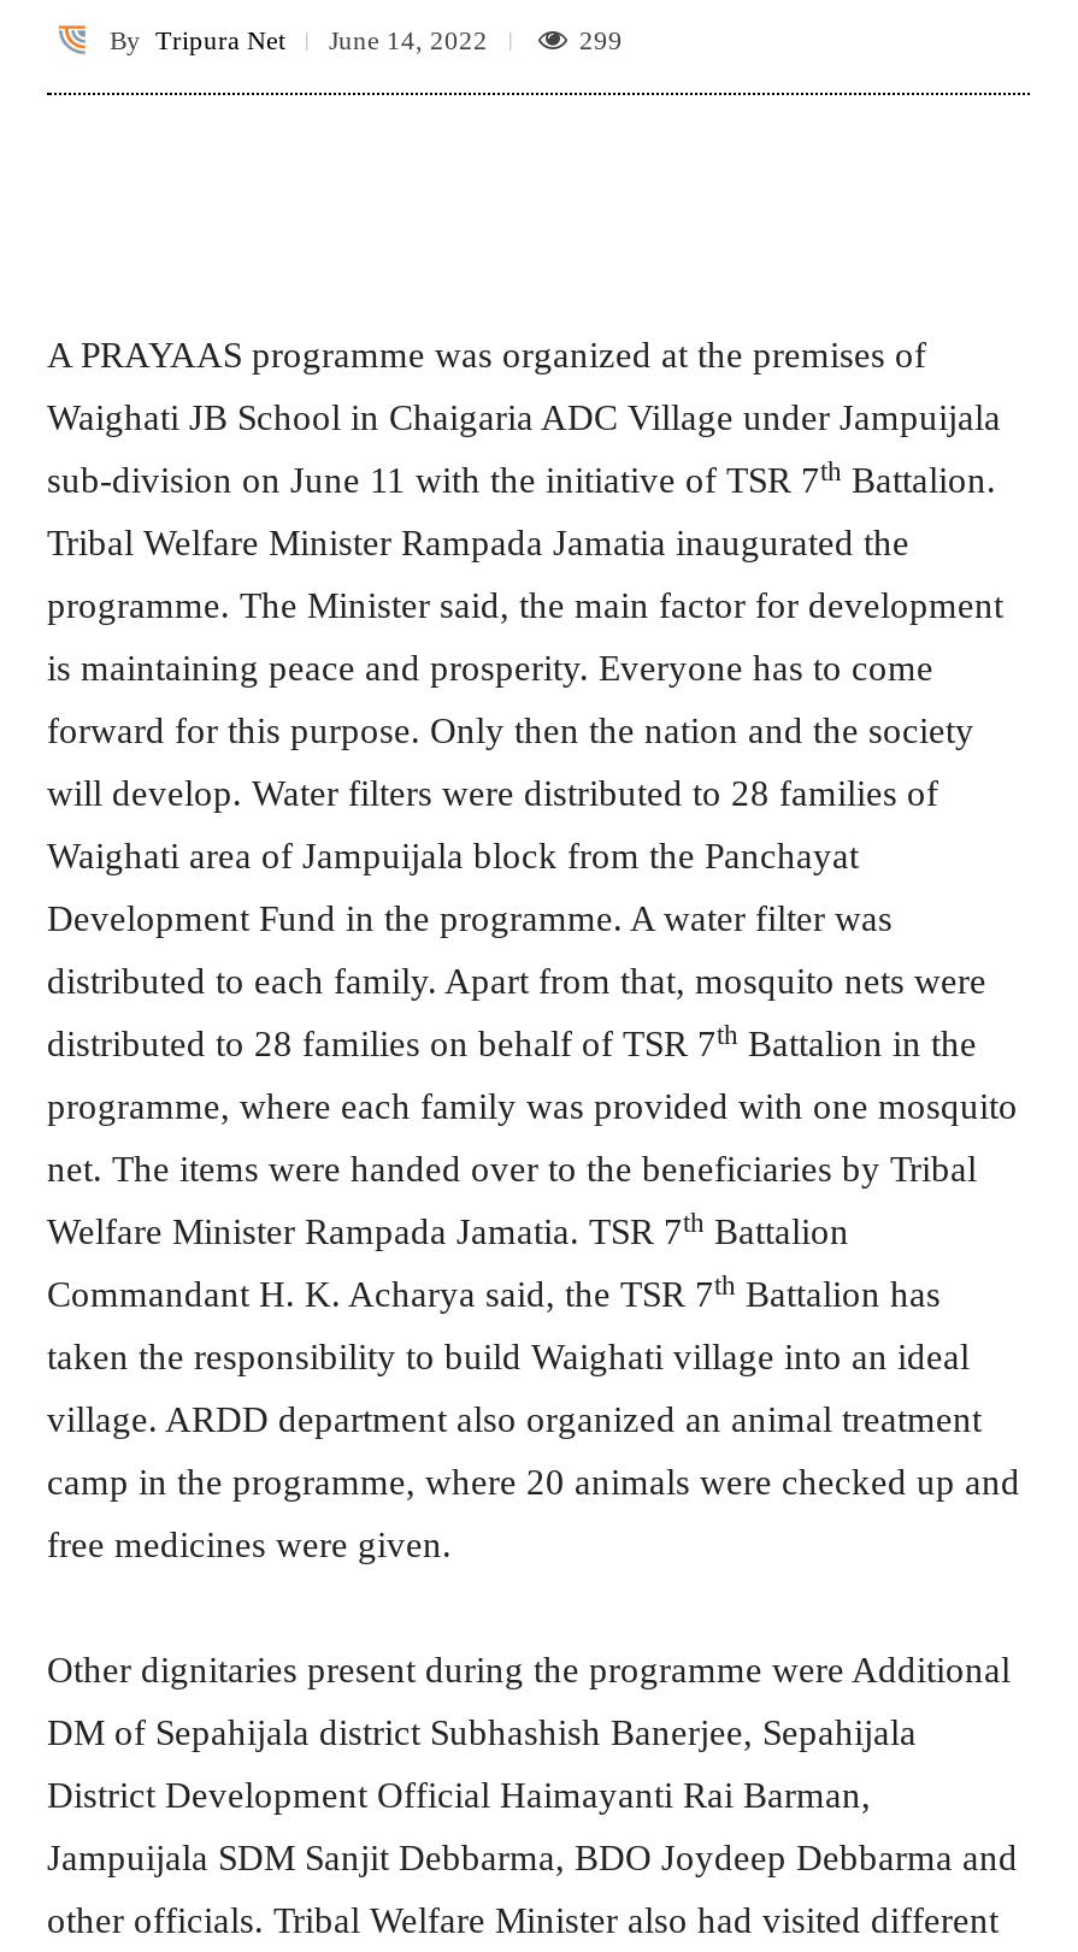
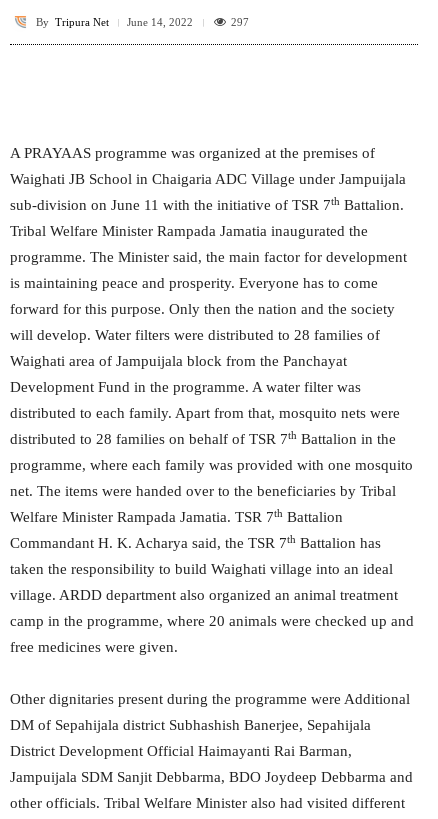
[579,25,623,54] 299 -> [231,16,249,28] 297

